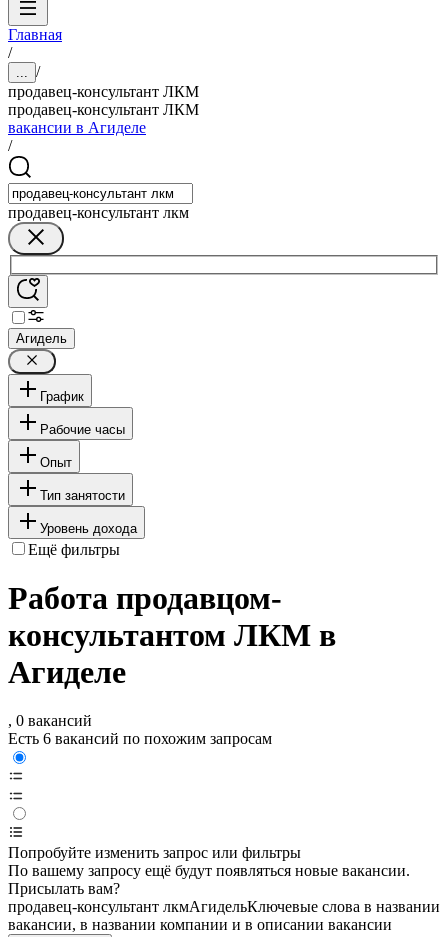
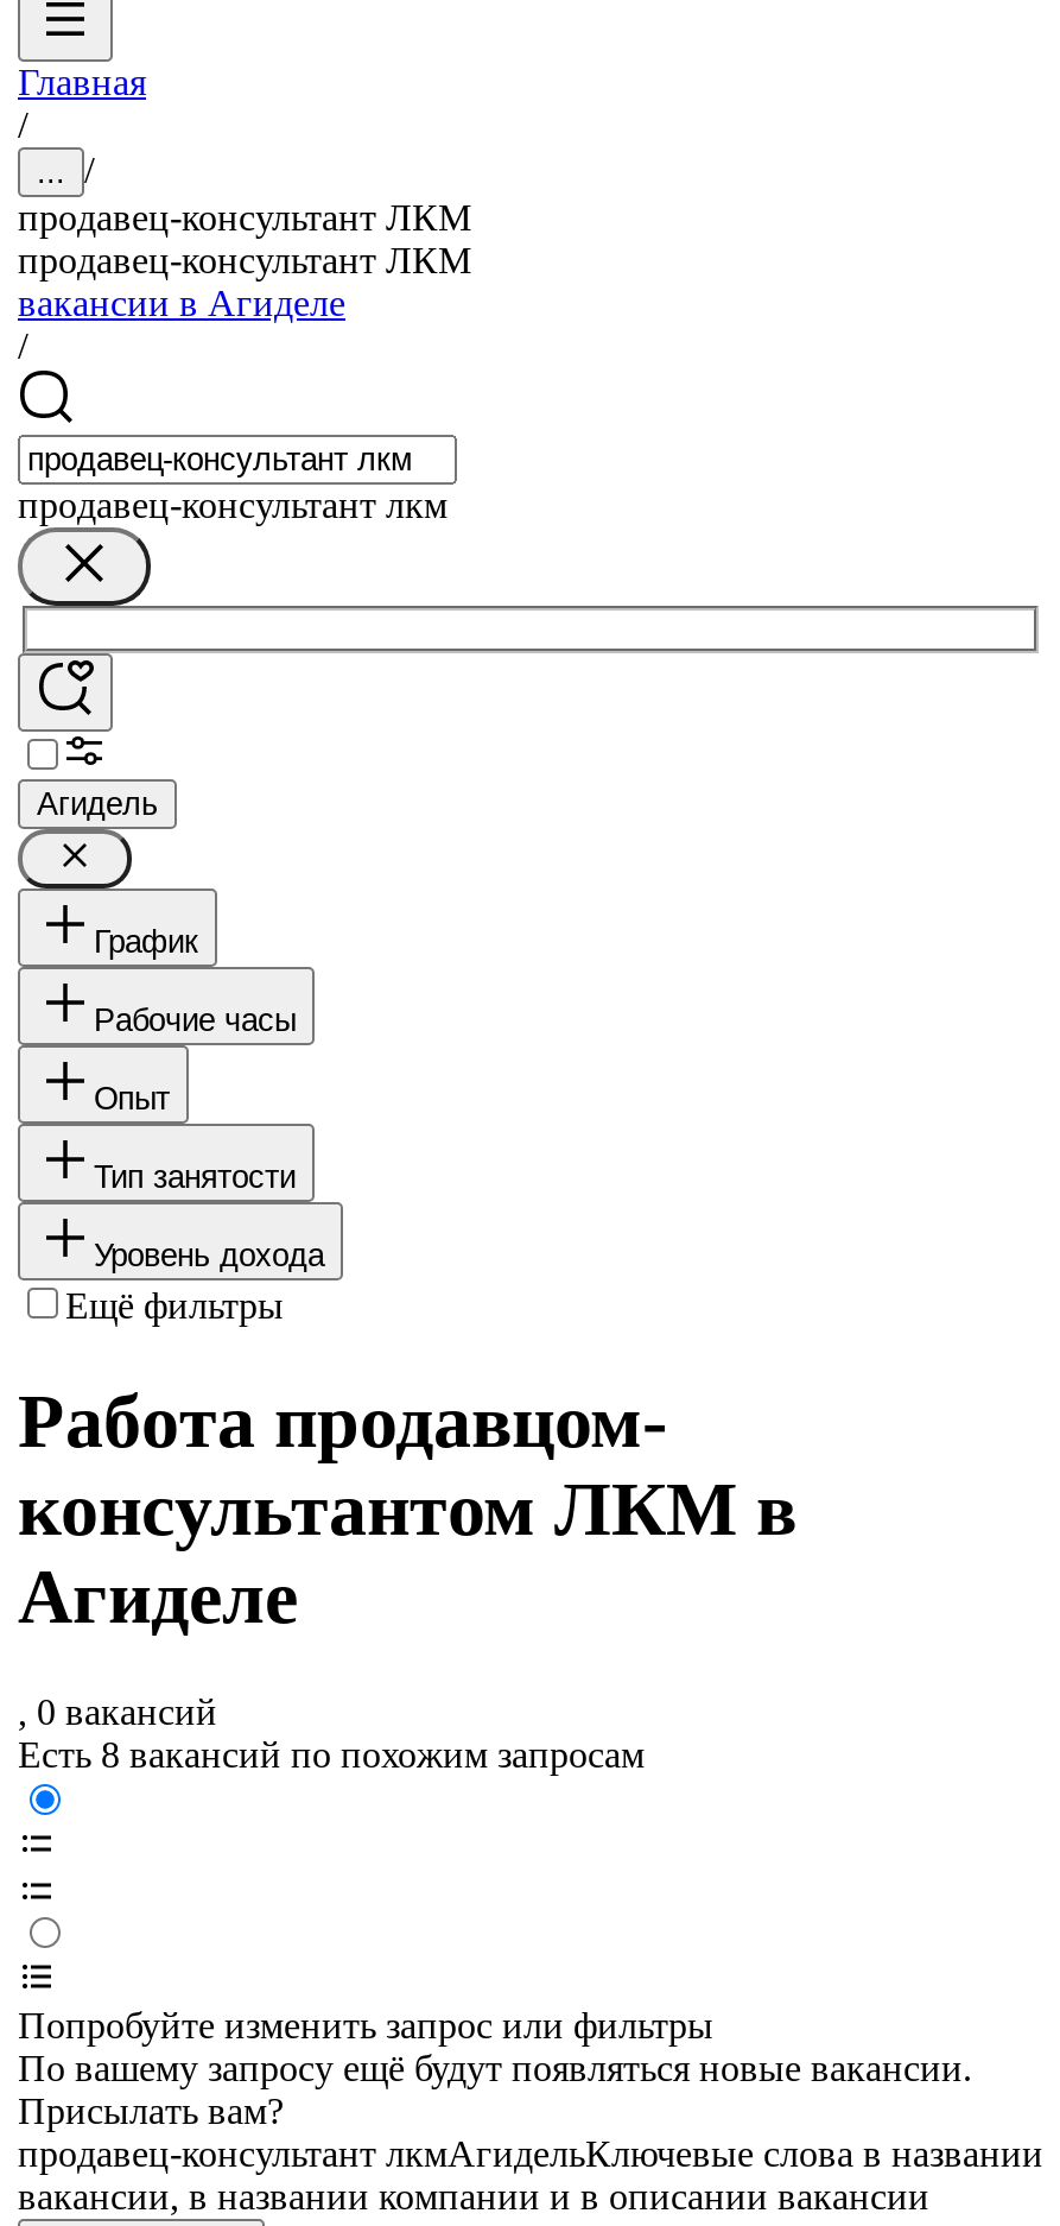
[8,730,272,747] Есть 6 вакансий по похожим запросам -> [18,1735,645,1776] Есть 8 вакансий по похожим запросам

